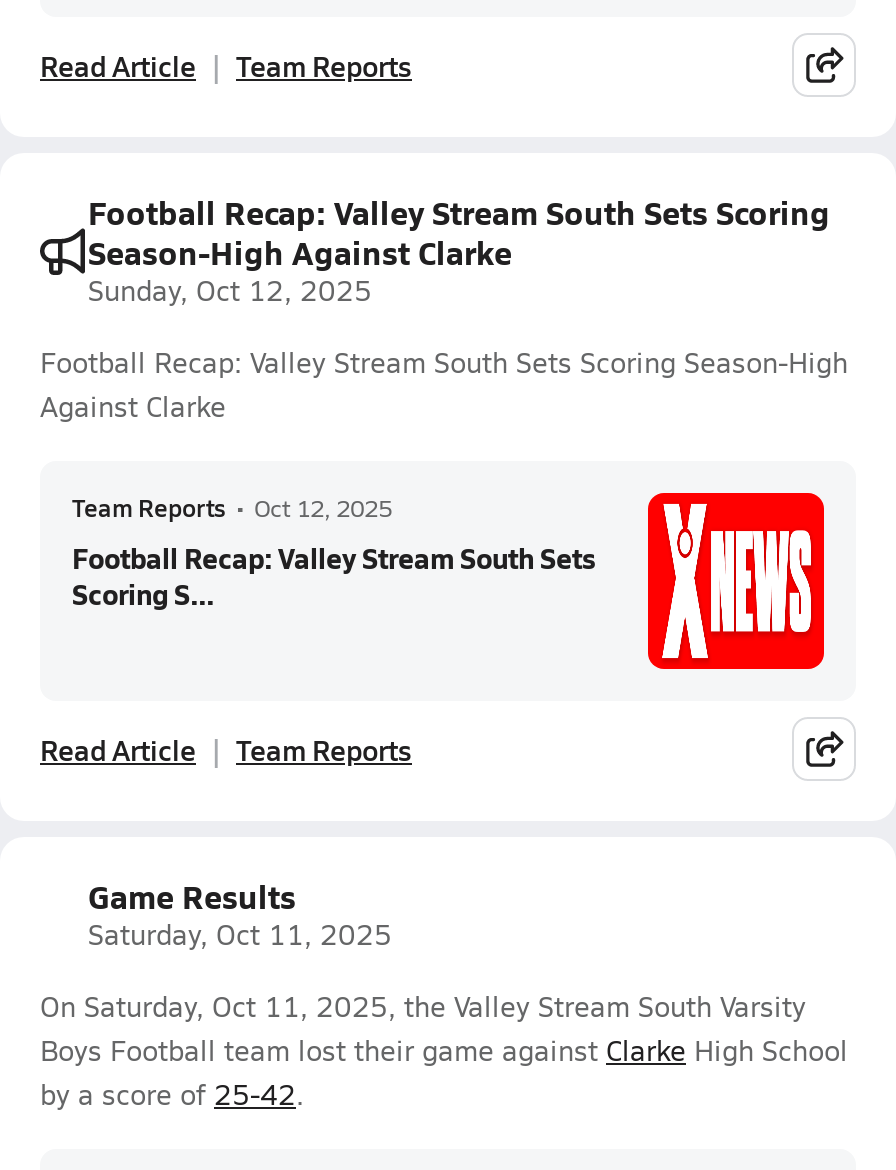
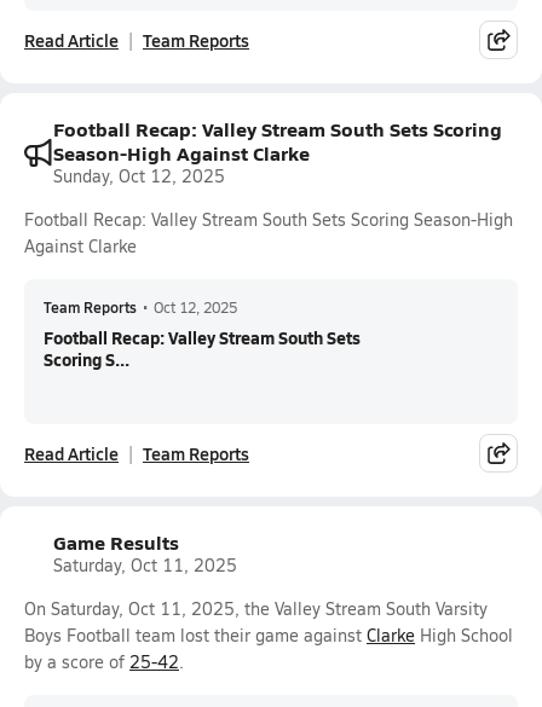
[646,491,826,671] [image] -> none

